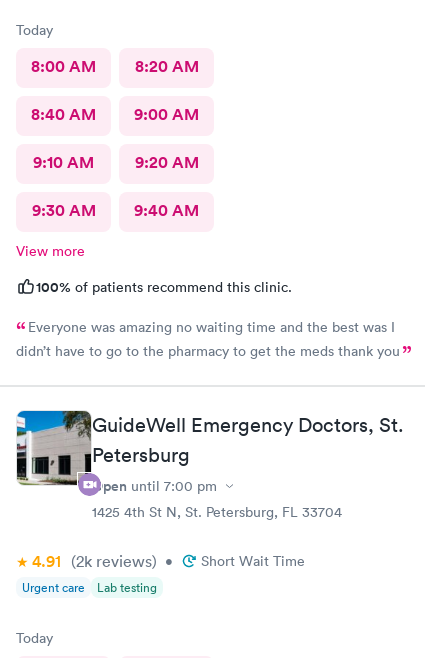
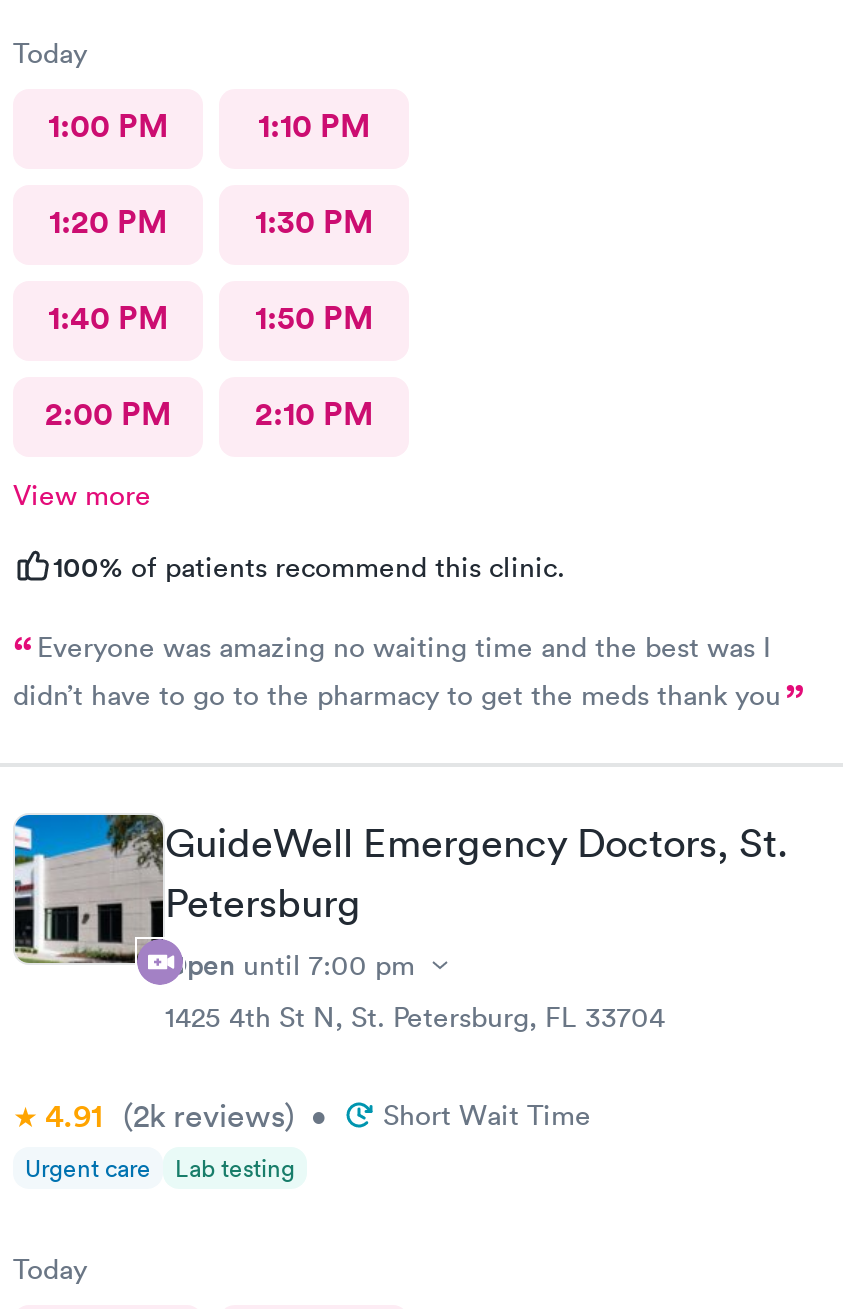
[31,55,198,76] 8:00 AM | 8:20 AM -> [48,104,370,146] 1:00 PM | 1:10 PM
[31,103,199,124] 8:40 AM | 9:00 AM -> [49,200,373,242] 1:20 PM | 1:30 PM
[33,151,198,172] 9:10 AM | 9:20 AM -> [48,296,373,338] 1:40 PM | 1:50 PM
[31,199,199,220] 9:30 AM | 9:40 AM -> [45,392,373,434] 2:00 PM | 2:10 PM

